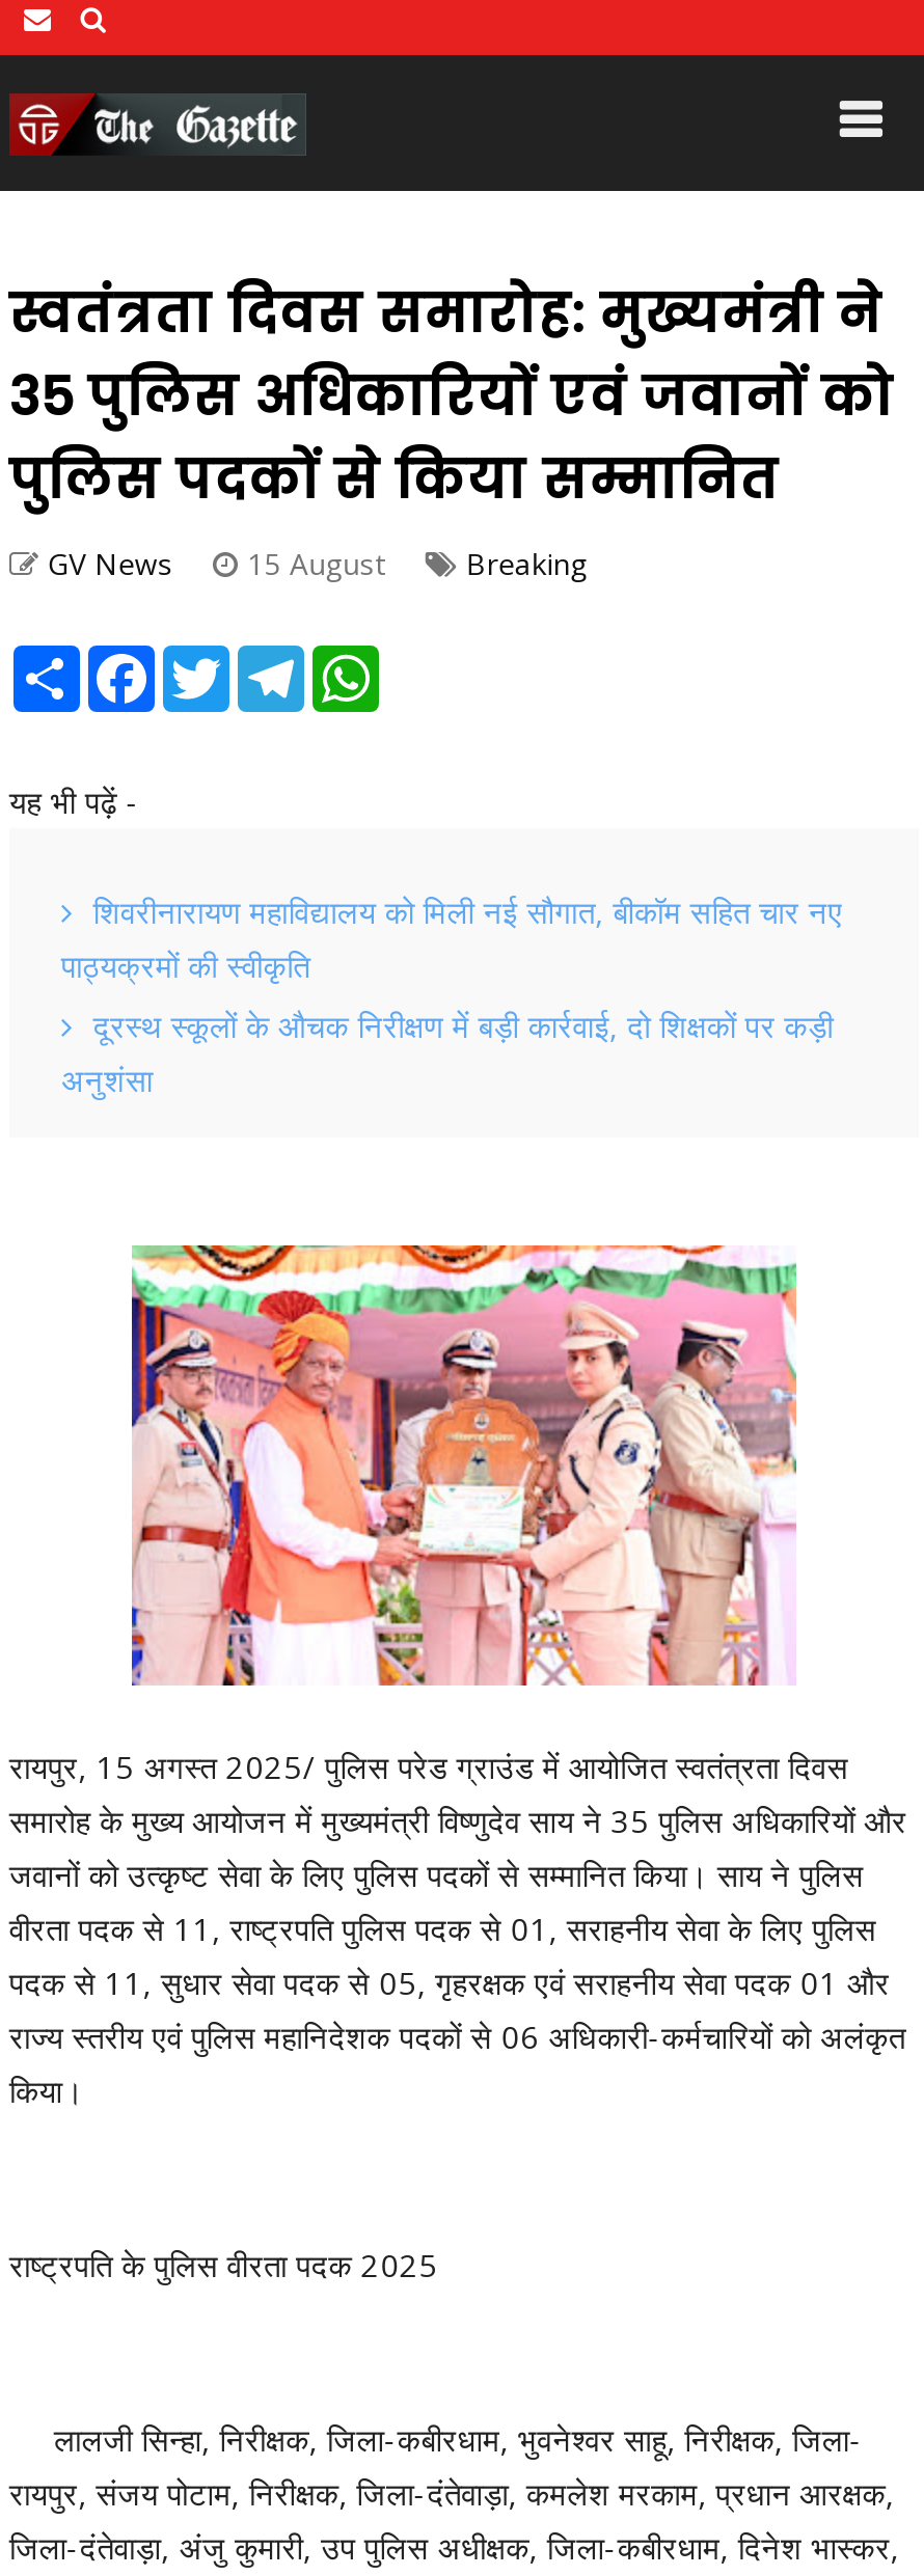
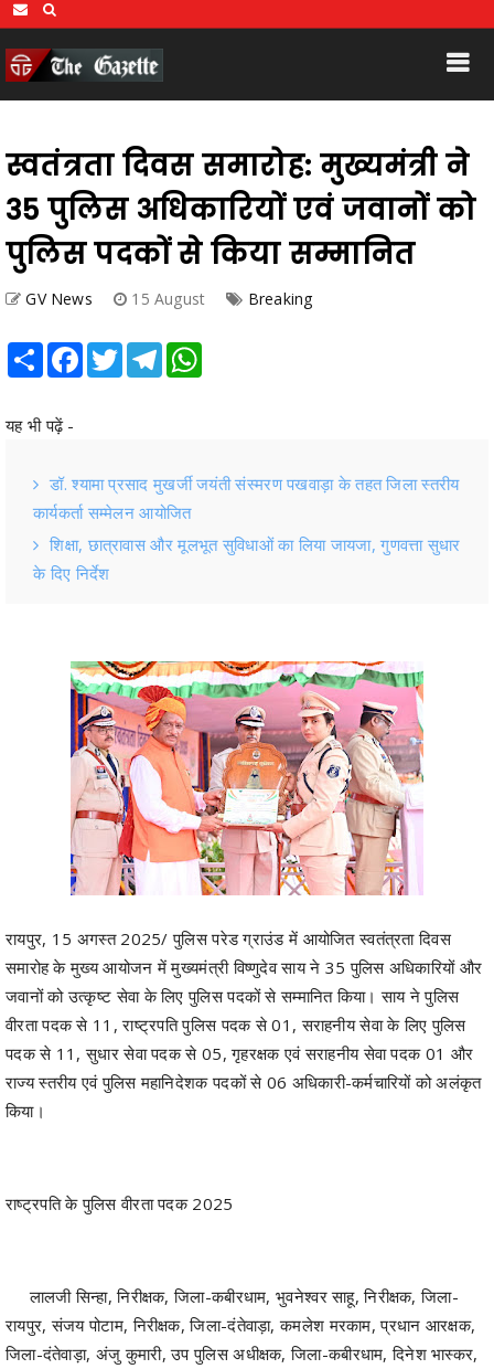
[61,890,843,1100] शिवरीनारायण महाविद्यालय को मिली नई सौगात, बीकॉम सहित चार नए | पाठ्यक्रमों की स्वीकृति | दूरस्थ स्कूलों के औचक निरीक्षण में बड़ी कार्रवाई, दो शिक्षकों पर कड़ी | अनुशंसा -> [33,472,460,584] डॉ. श्यामा प्रसाद मुखर्जी जयंती संस्मरण पखवाड़ा के तहत जिला स्तरीय | कार्यकर्ता सम्मेलन आयोजित | शिक्षा, छात्रावास और मूलभूत सुविधाओं का लिया जायजा, गुणवत्ता सुधार | के दिए निर्देश

